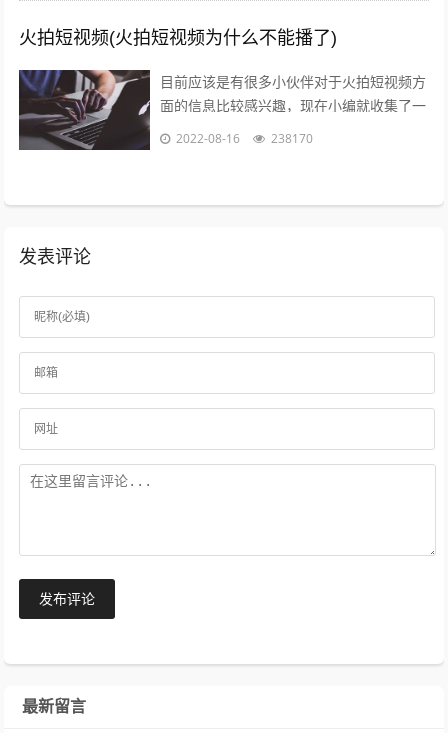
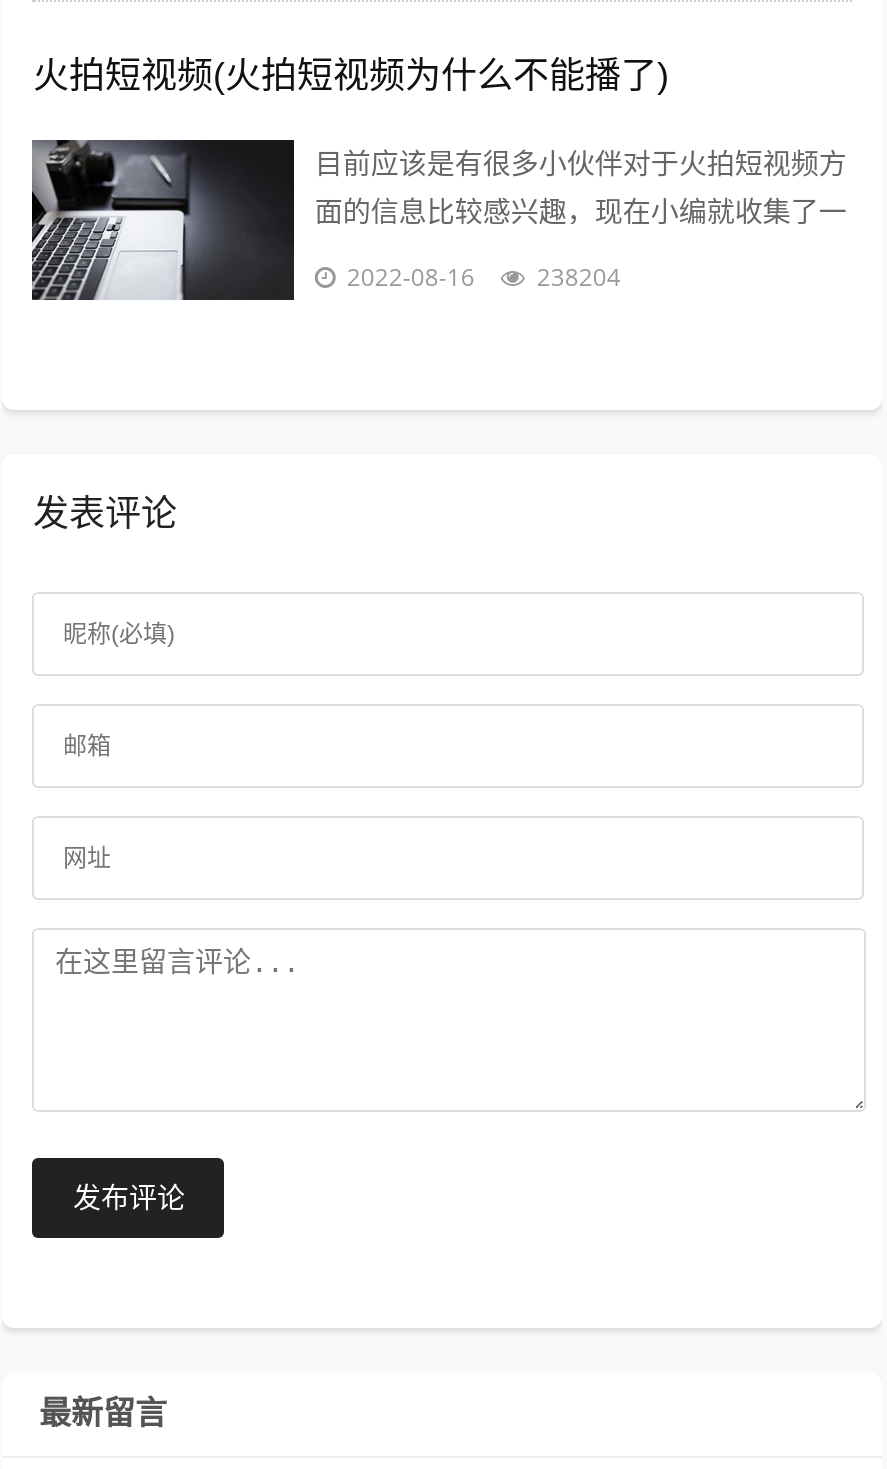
[19,69,151,151] [image] -> [30,138,294,300] [image]
[271,130,313,147] 238170 -> [537,260,621,294] 238204

